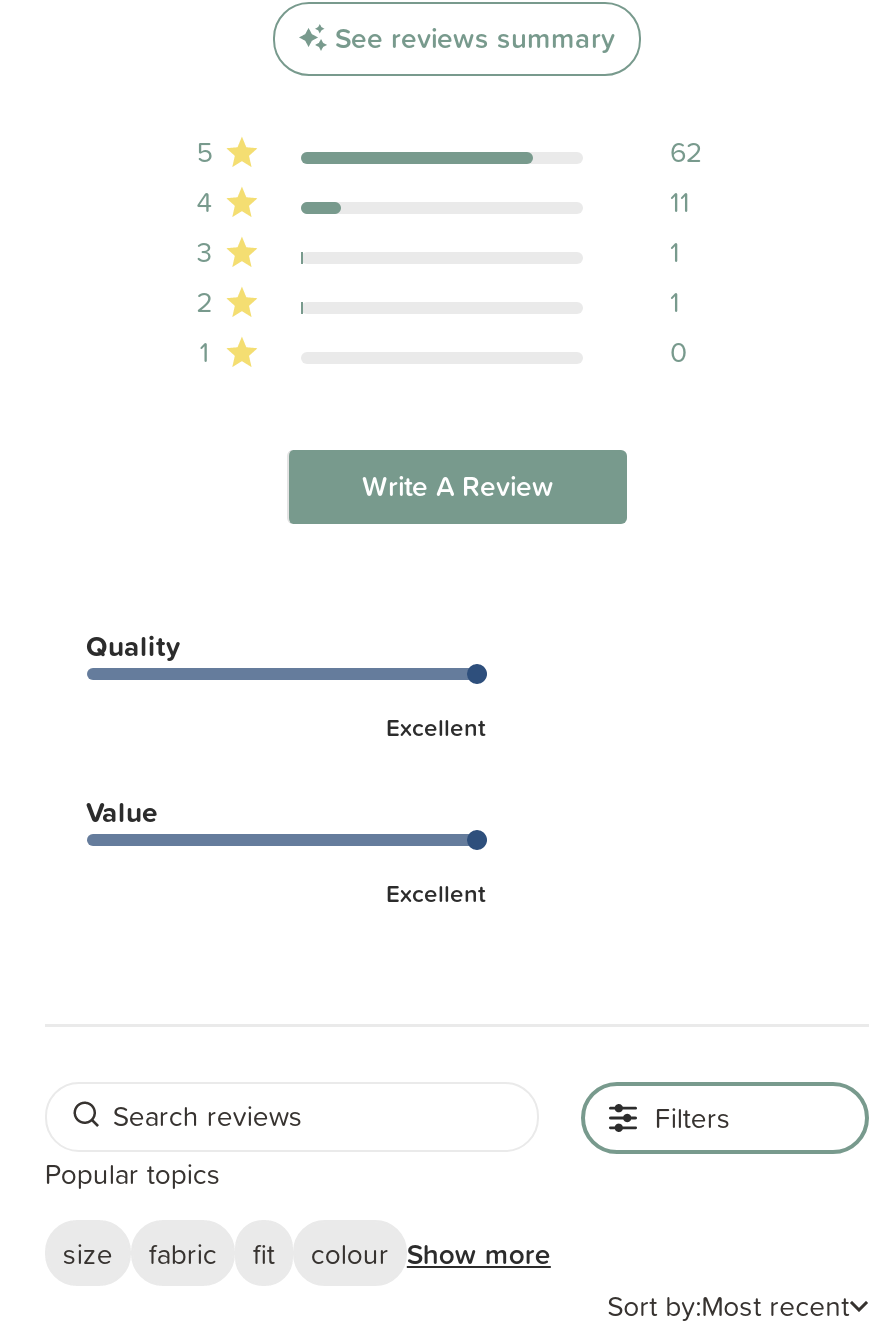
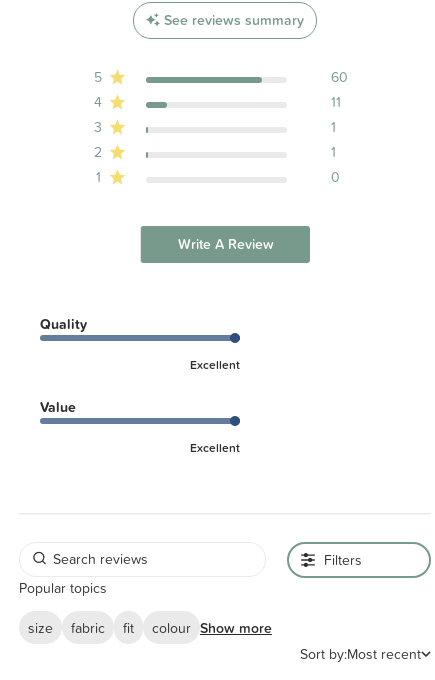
[670,132,702,172] 62 -> [331,67,348,87] 60

